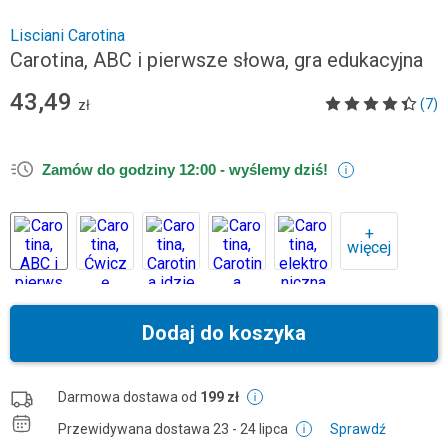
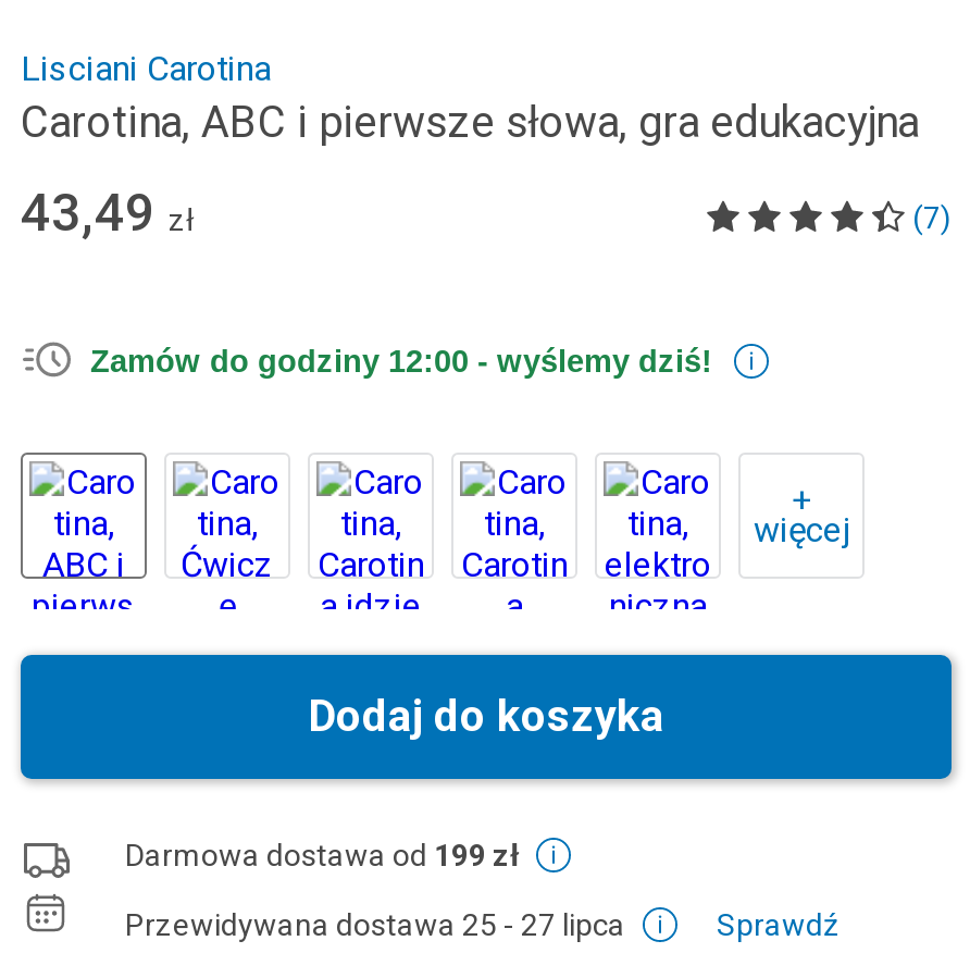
[58,421,288,437] Przewidywana dostawa 23 - 24 lipca -> [125,907,625,942] Przewidywana dostawa 25 - 27 lipca

